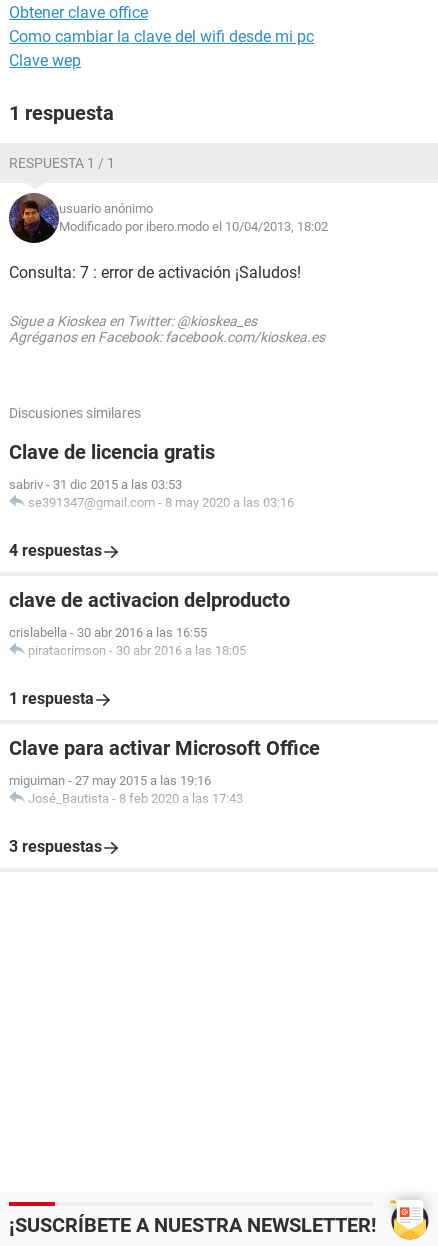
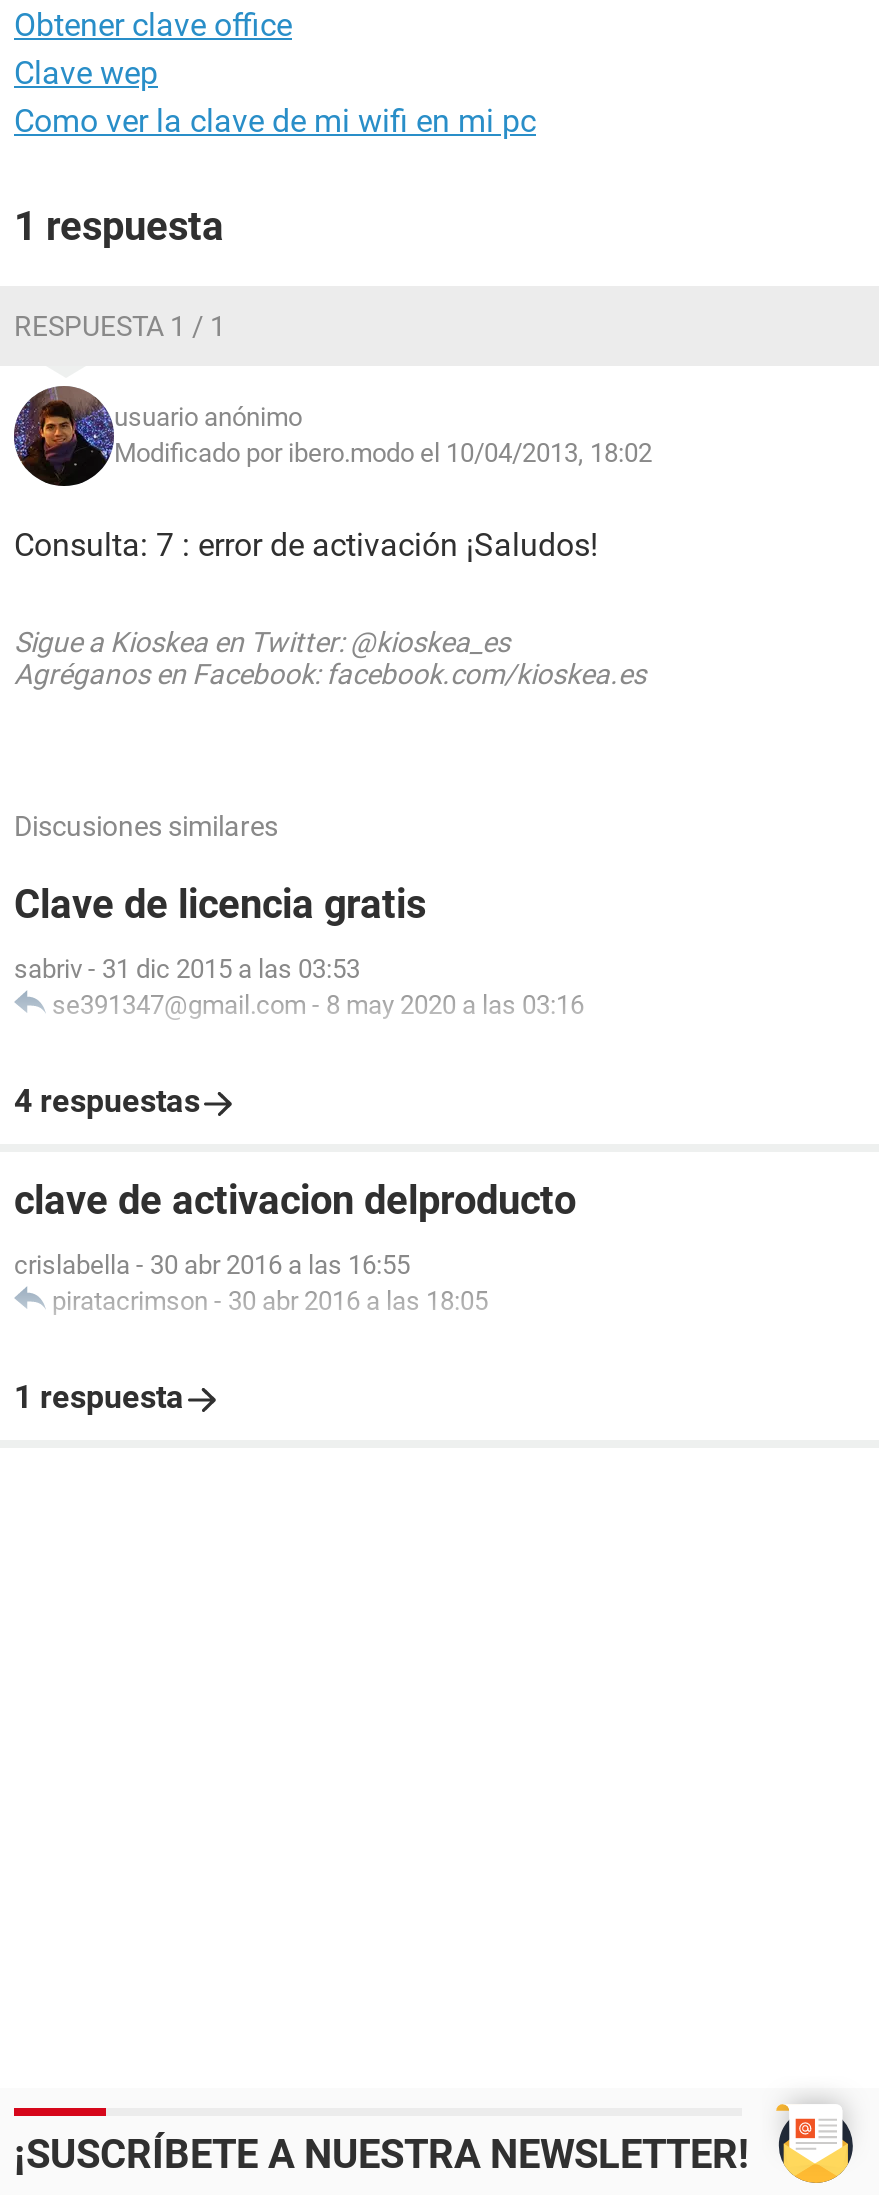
[9,27,314,46] Como cambiar la clave del wifi desde mi pc -> none
none -> [14,102,536,140] Como ver la clave de mi wifi en mi pc
[9,736,320,856] Clave para activar Microsoft Office | miguiman - 27 may 2015 a las 19:16 | José_Bautista - 8 feb 2020 a las 17:43 | 3 respuestas -> none

